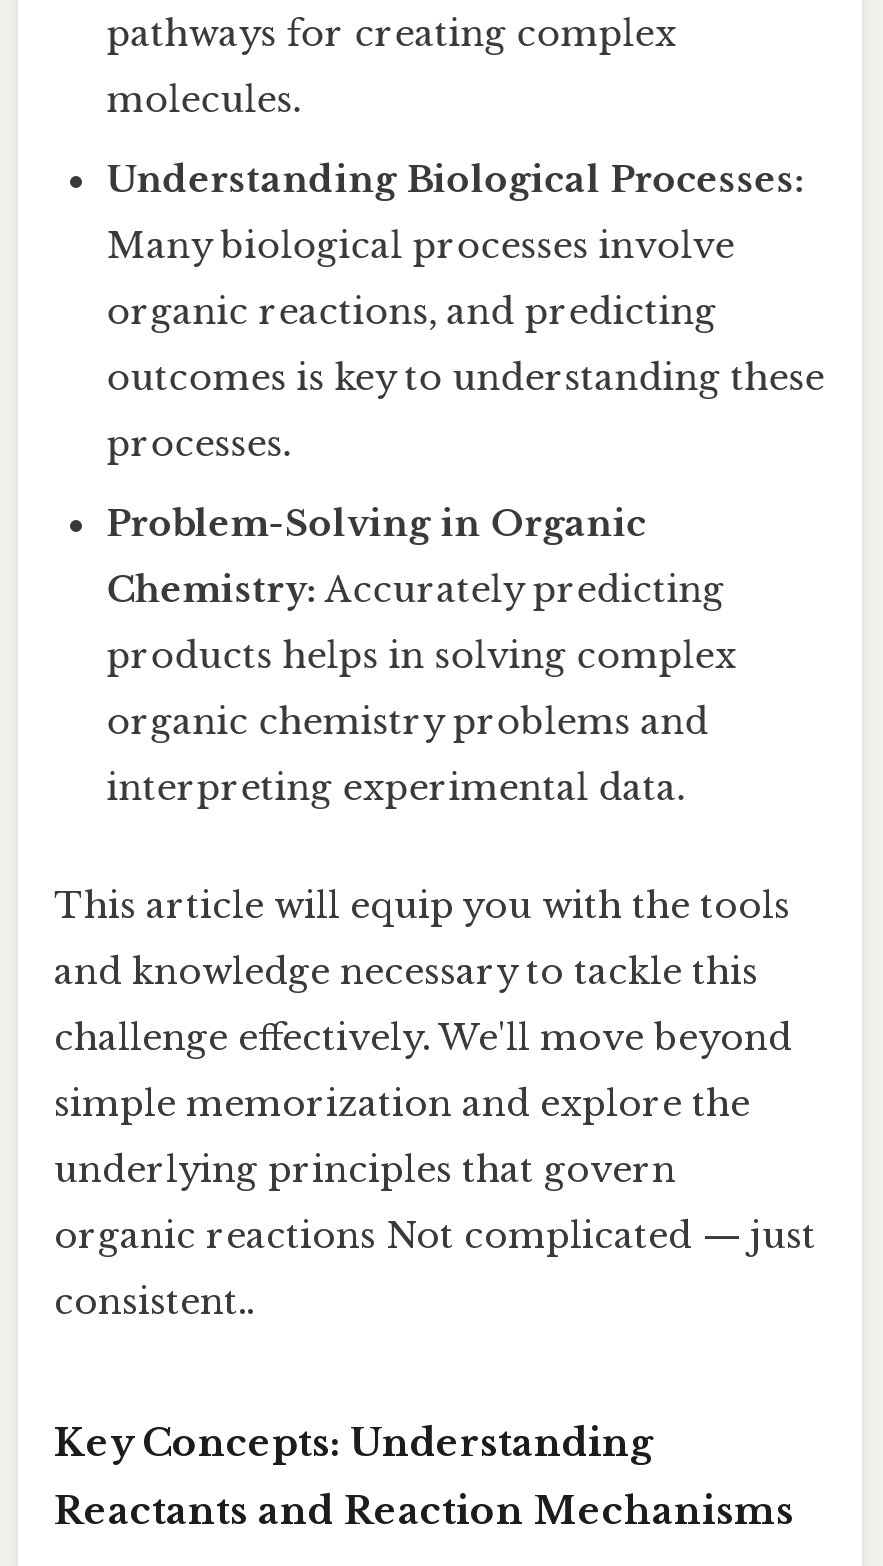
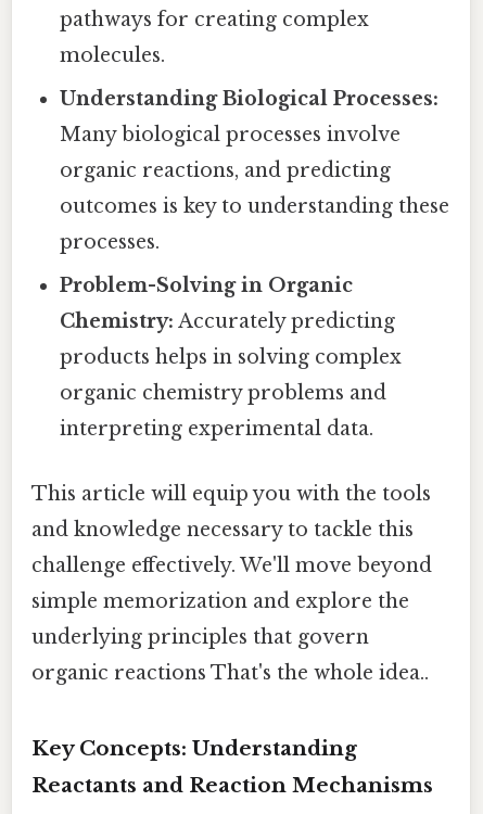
[54,1213,816,1323] organic reactions Not complicated — just | consistent.. -> [31,661,429,685] organic reactions That's the whole idea..

